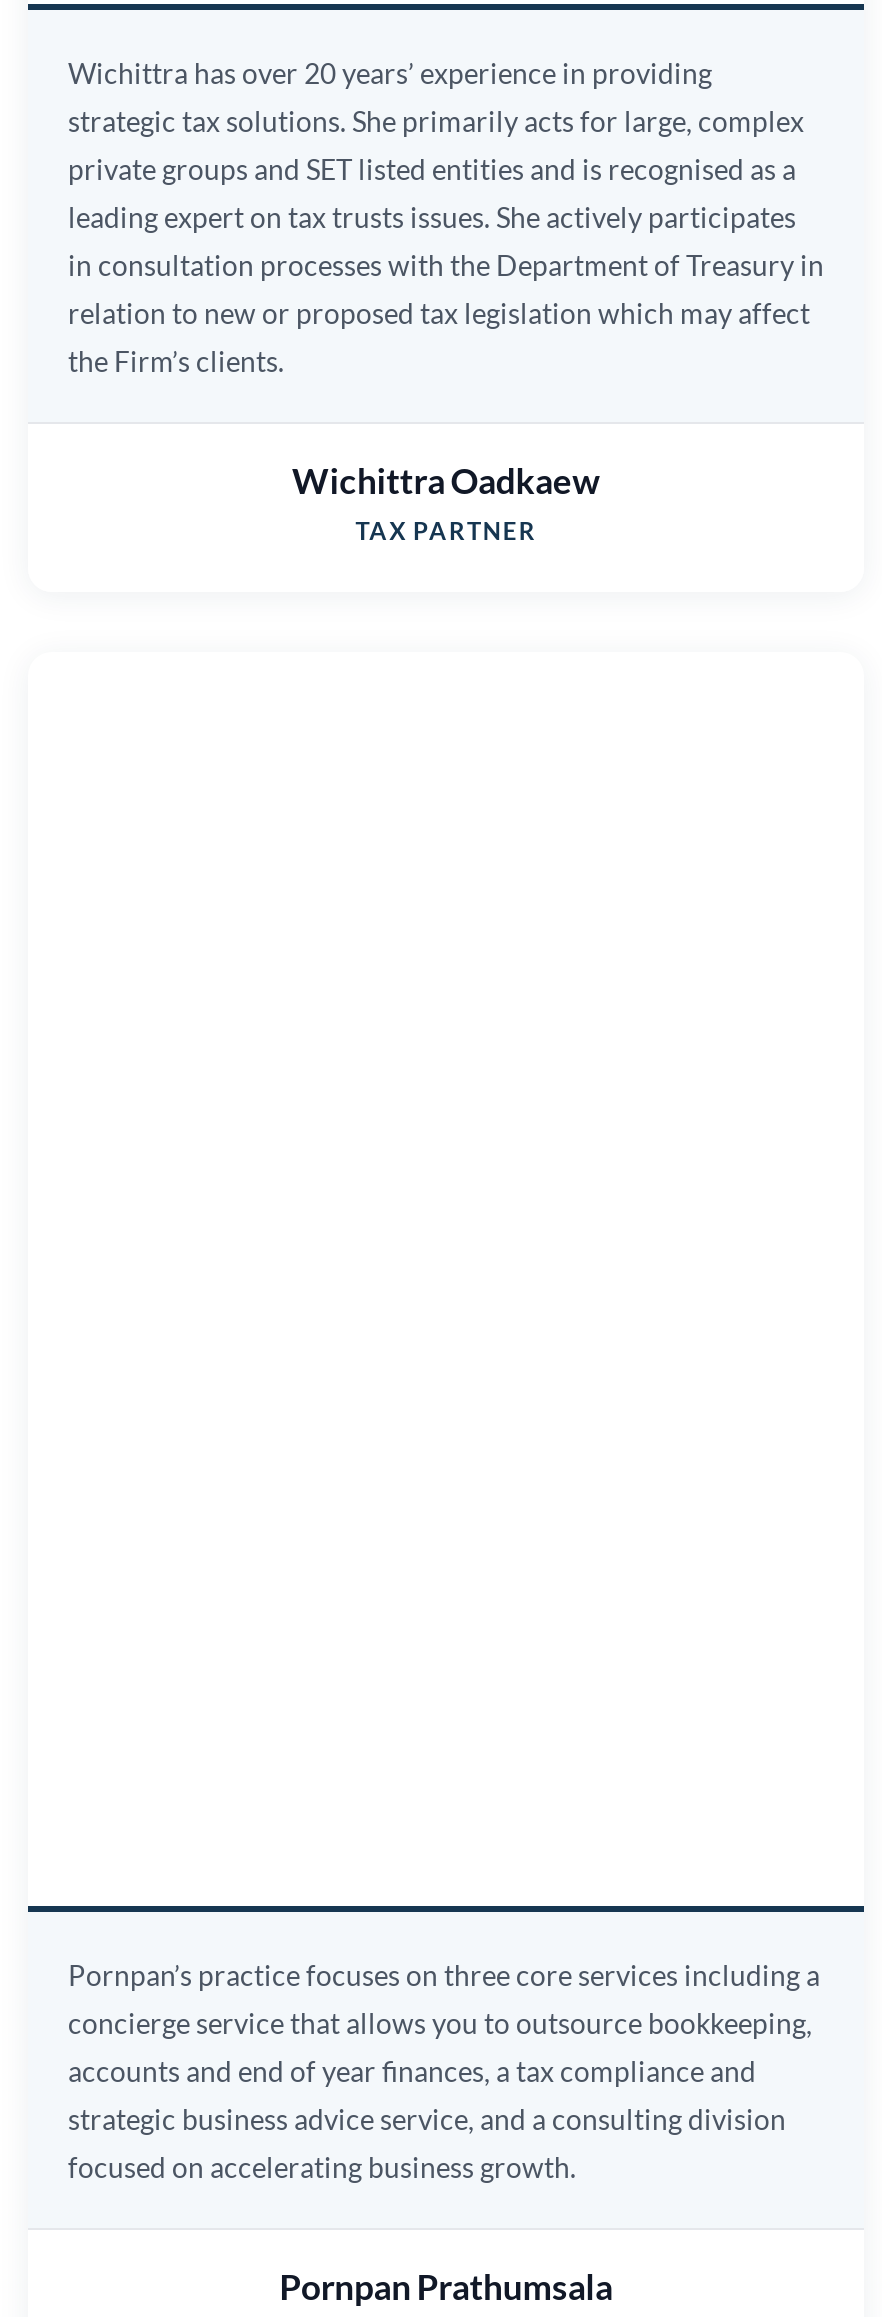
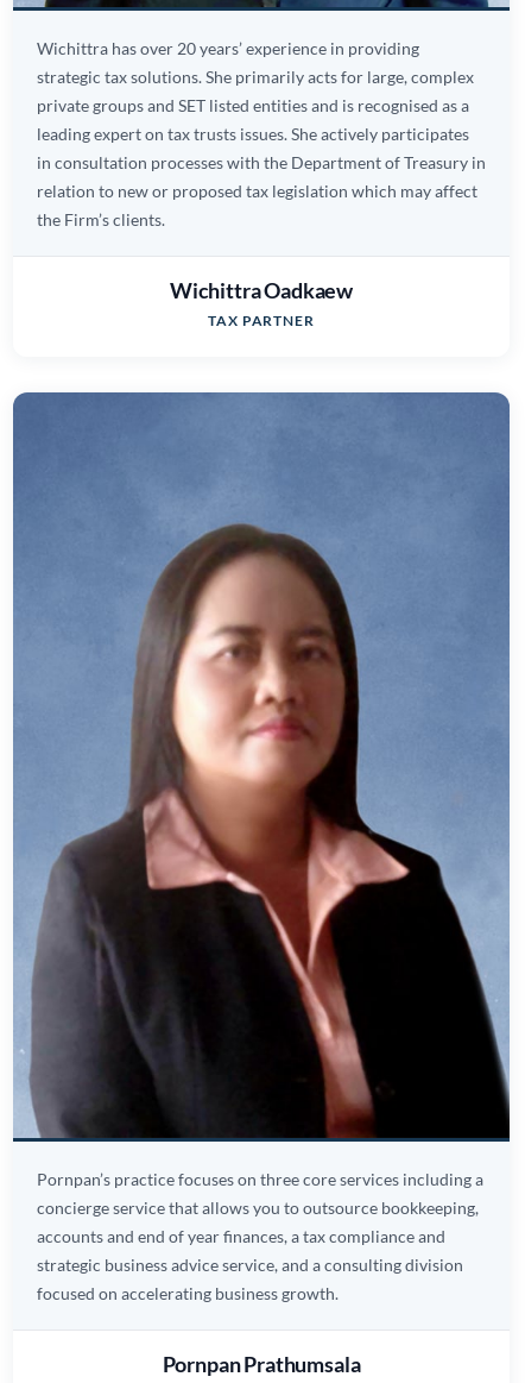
none -> [12,391,511,1139] [image]

